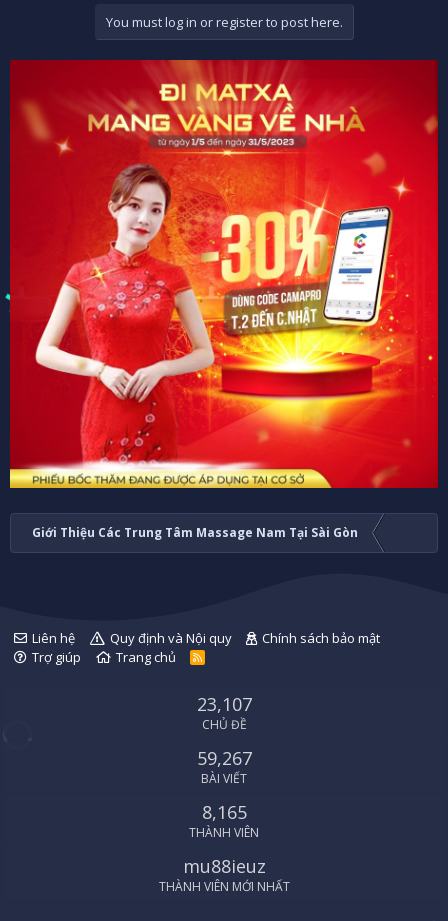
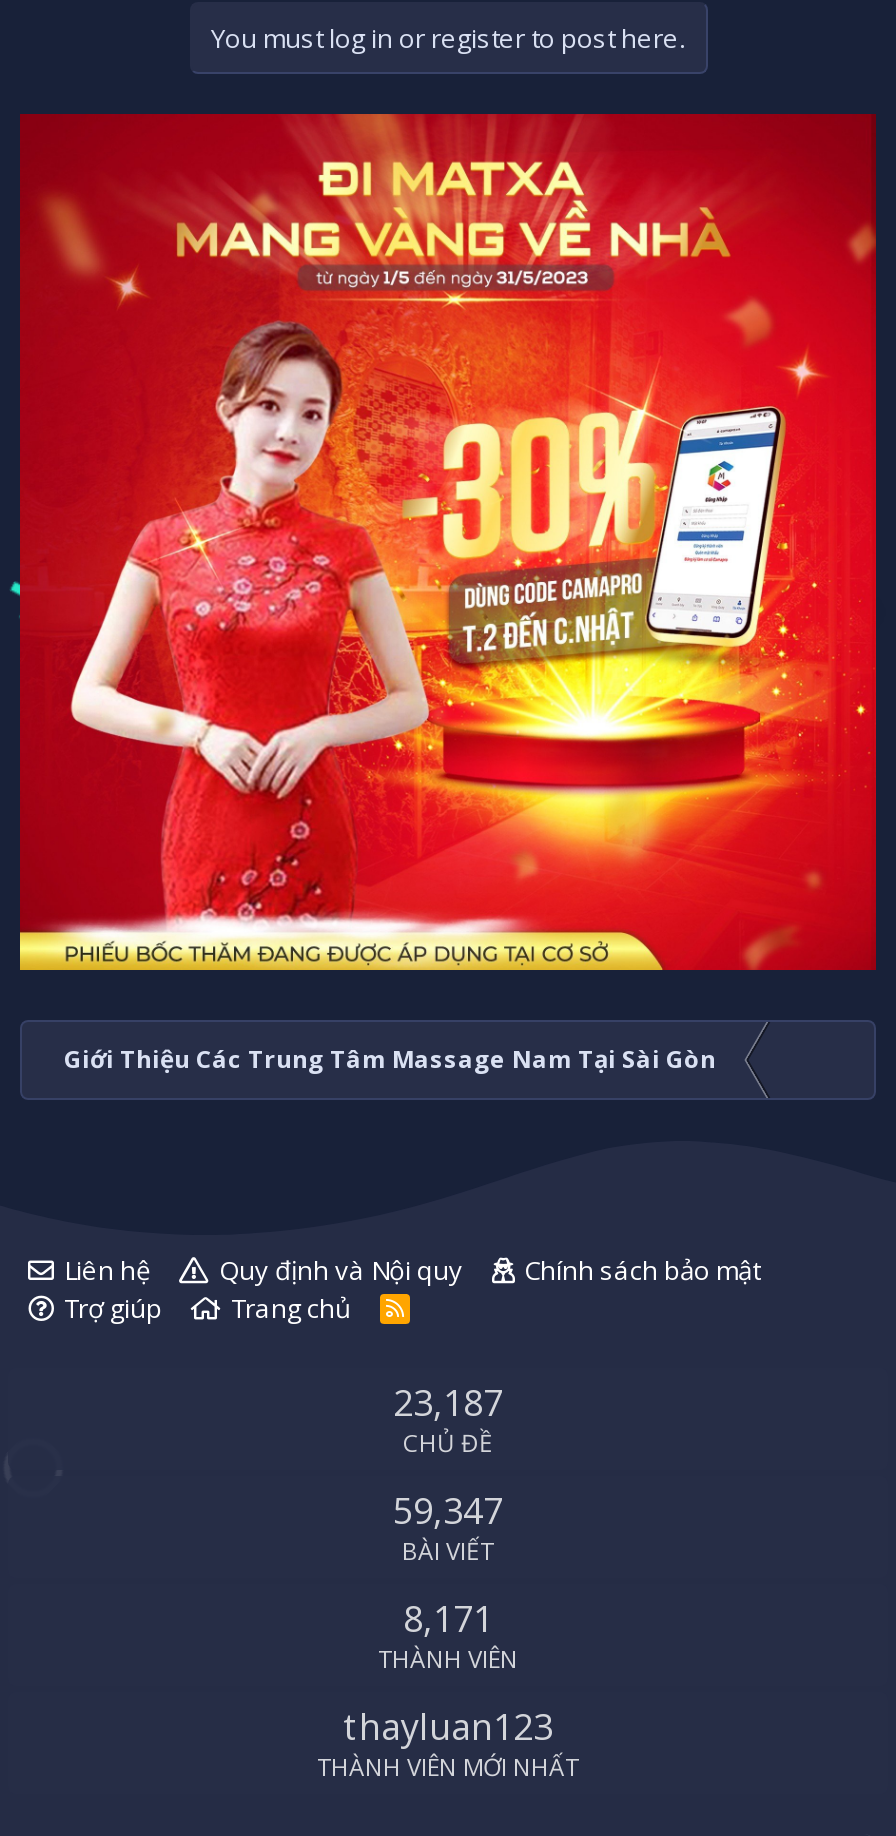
[196,692,251,716] 23,107 -> [393,1378,503,1426] 23,187
[196,746,251,770] 59,267 -> [393,1486,503,1534] 59,347
[201,800,246,824] 8,165 -> [403,1594,493,1642] 8,171
[182,854,265,878] mu88ieuz -> [343,1702,553,1750] thayluan123

